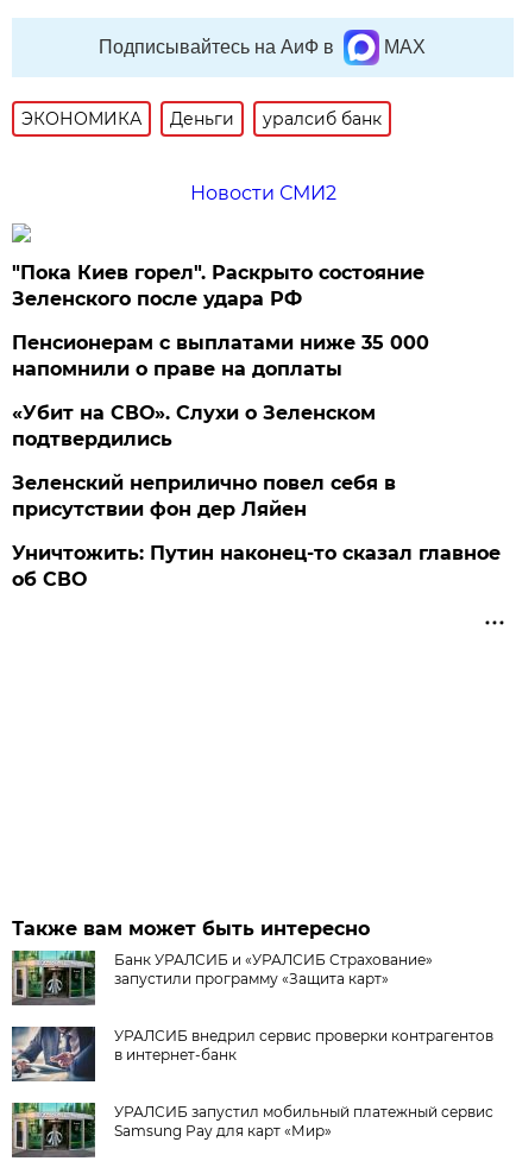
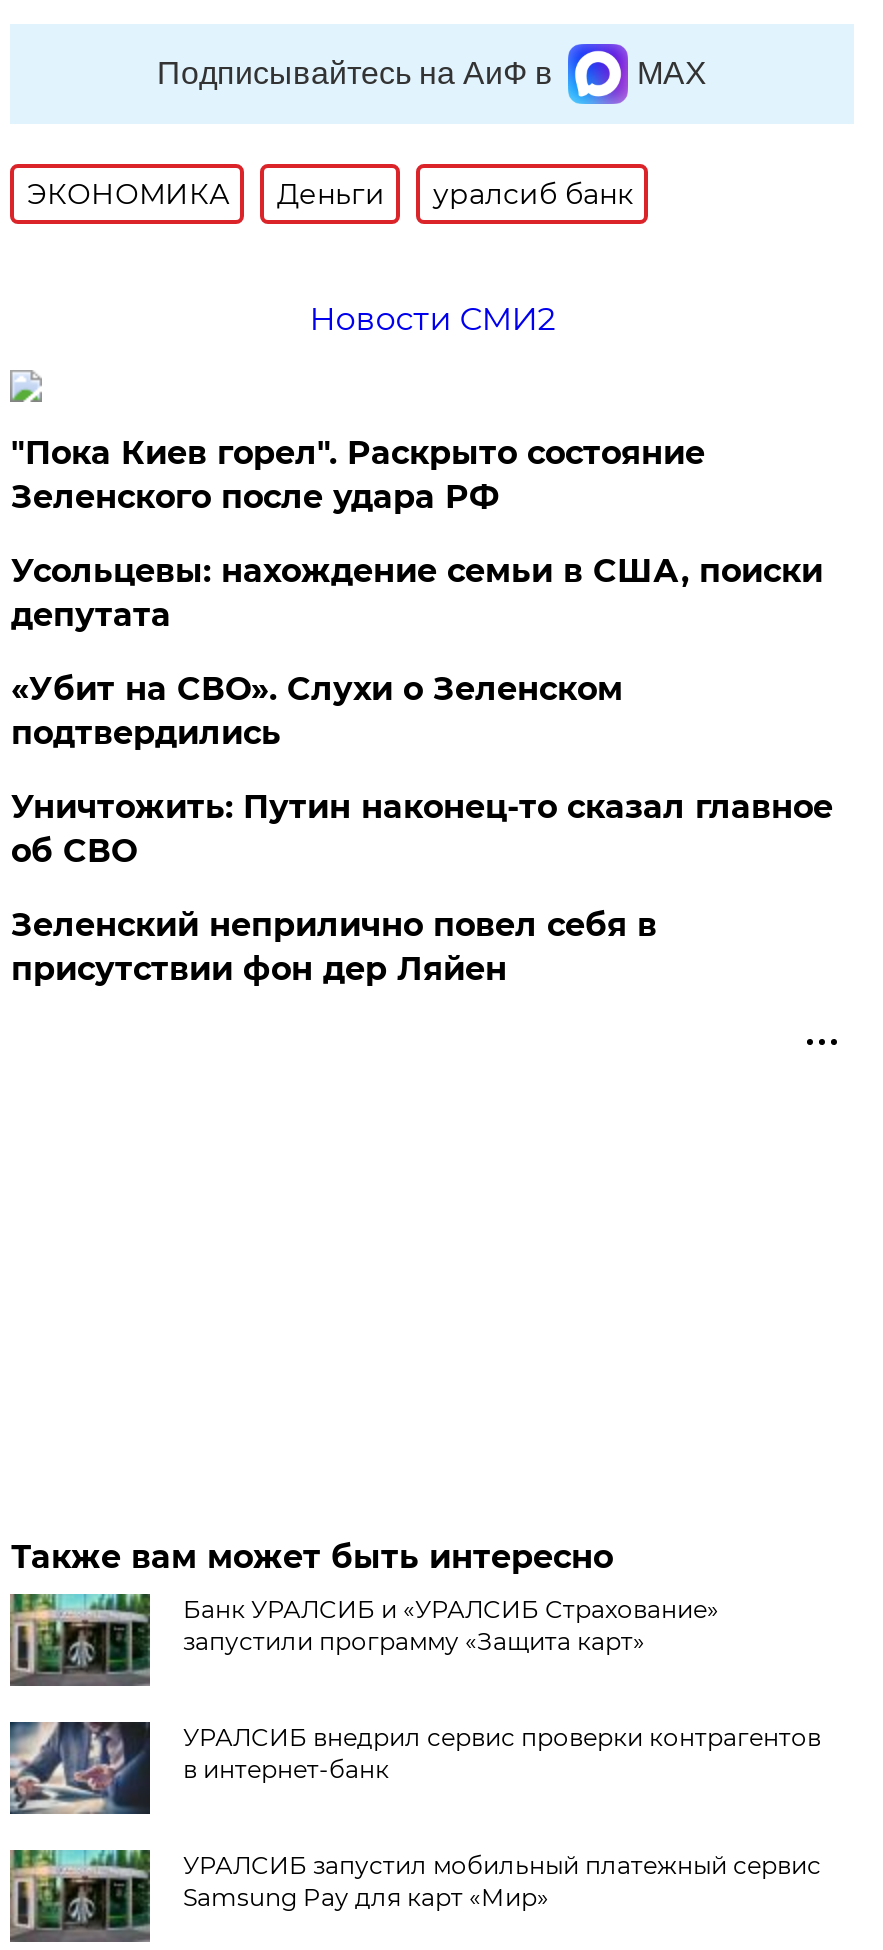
[12,331,430,380] Пенсионерам с выплатами ниже 35 000 | напомнили о праве на доплаты -> [11,552,823,634] Усольцевы: нахождение семьи в США, поиски | депутата
moved [12,472,396,520] -> [11,906,657,988]: Зеленский неприлично повел cебя в | присутствии фон дер Ляйен
moved [12,542,501,590] -> [11,788,833,870]: Уничтожить: Путин наконец-то сказал главное | об СВО

